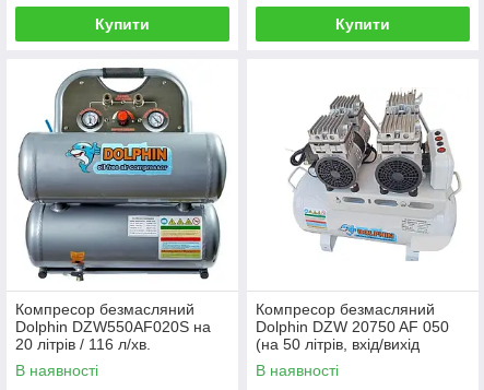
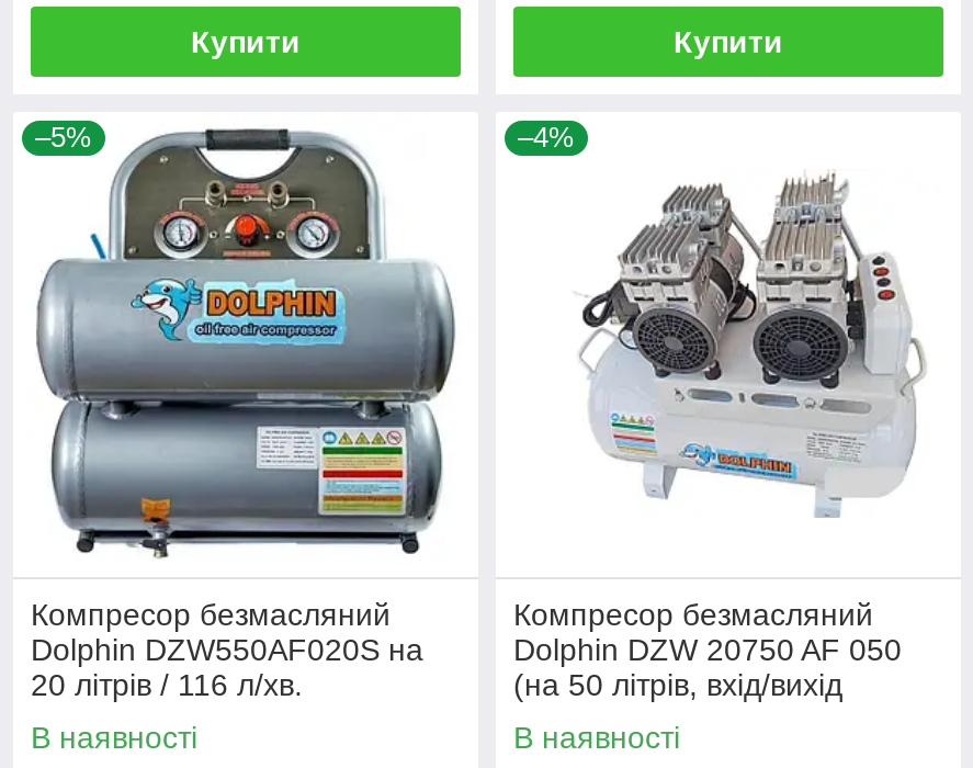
none -> [35,120,92,153] –5%
none -> [518,120,575,153] –4%

